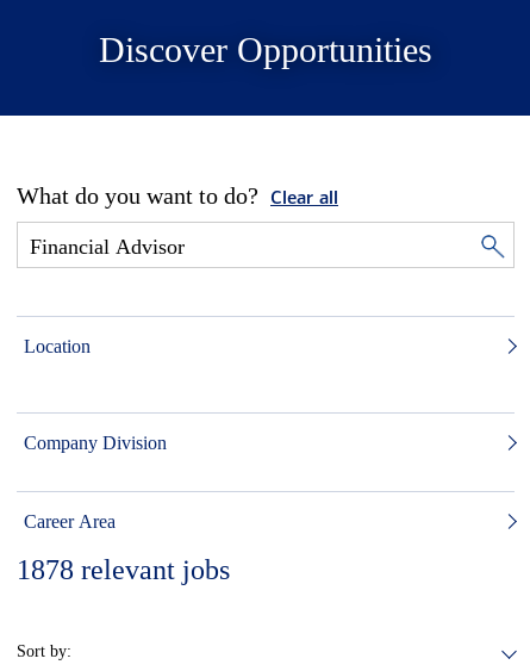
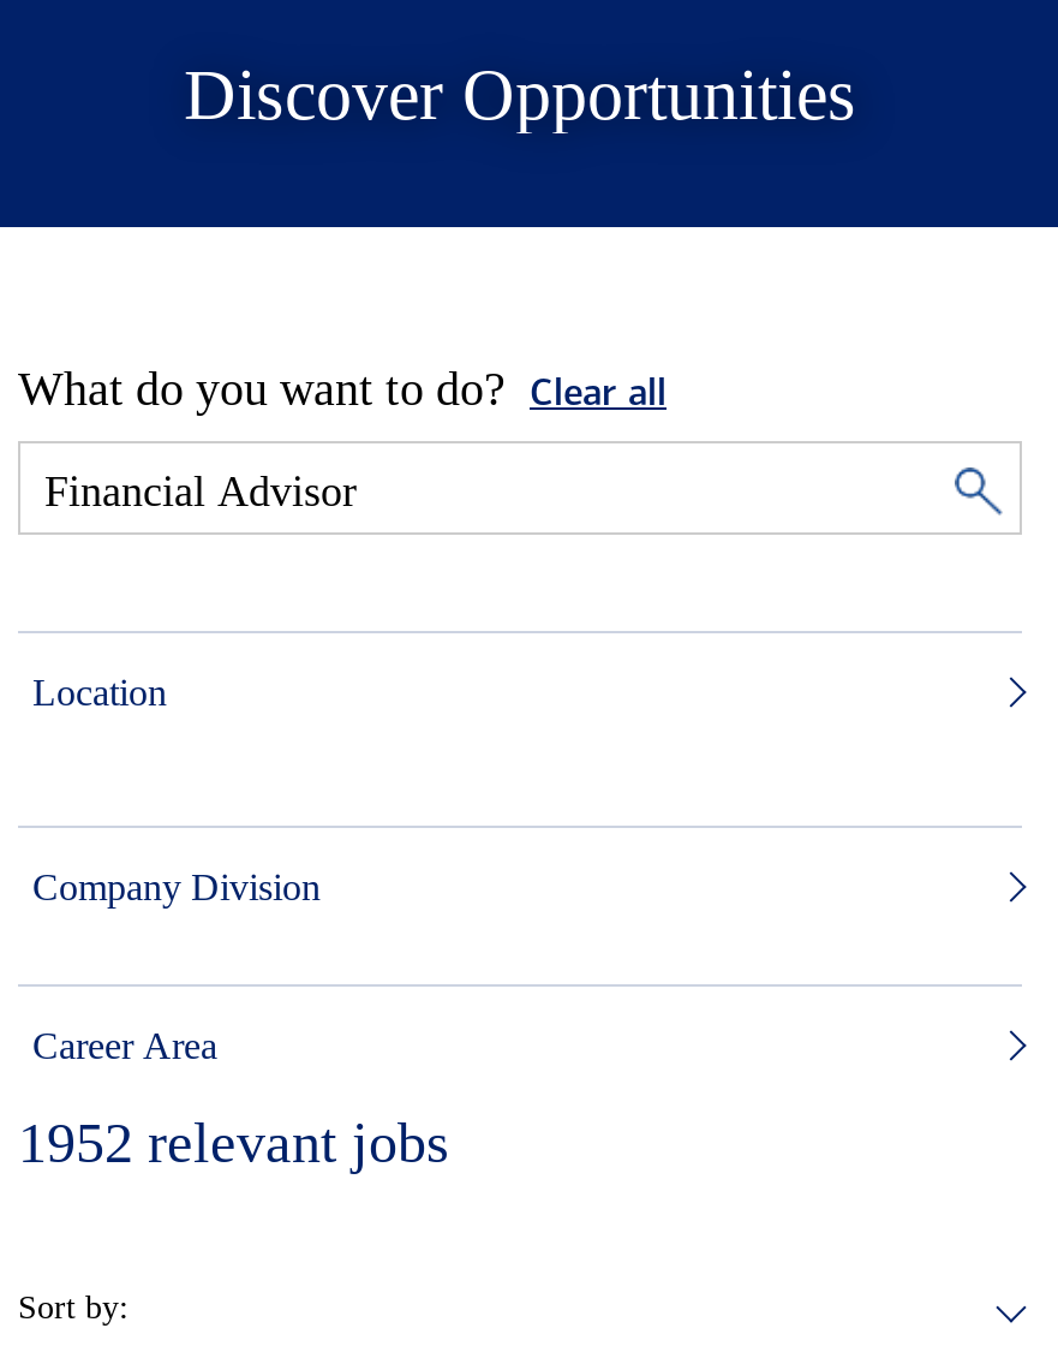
[17,554,230,585] 1878 relevant jobs -> [18,1112,448,1174] 1952 relevant jobs

